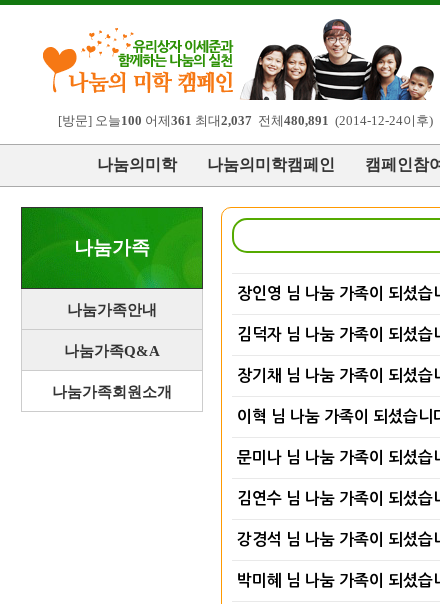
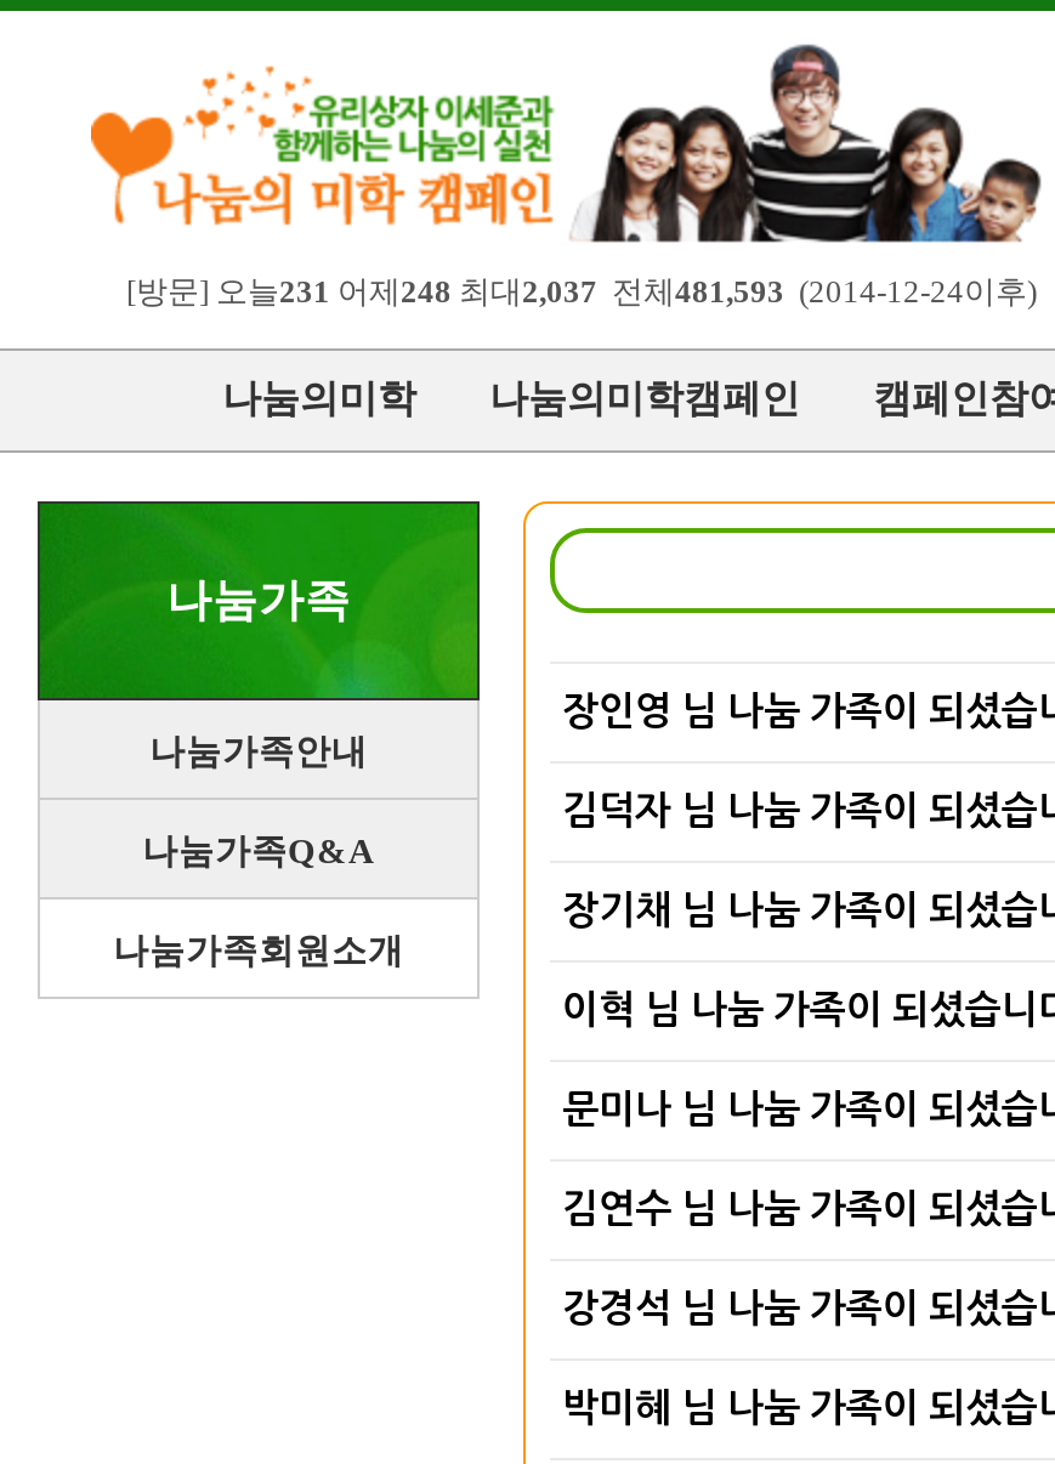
[57,114,432,128] [방문] 오늘100 어제 361 최대 2,037 전체480,891 (2014-12-24이후) -> [126,276,1037,310] [방문] 오늘231 어제 248 최대 2,037 전체481,593 (2014-12-24이후)

